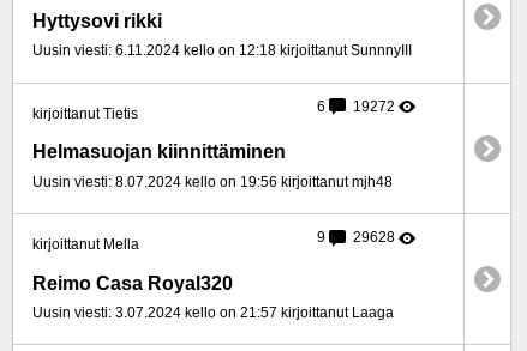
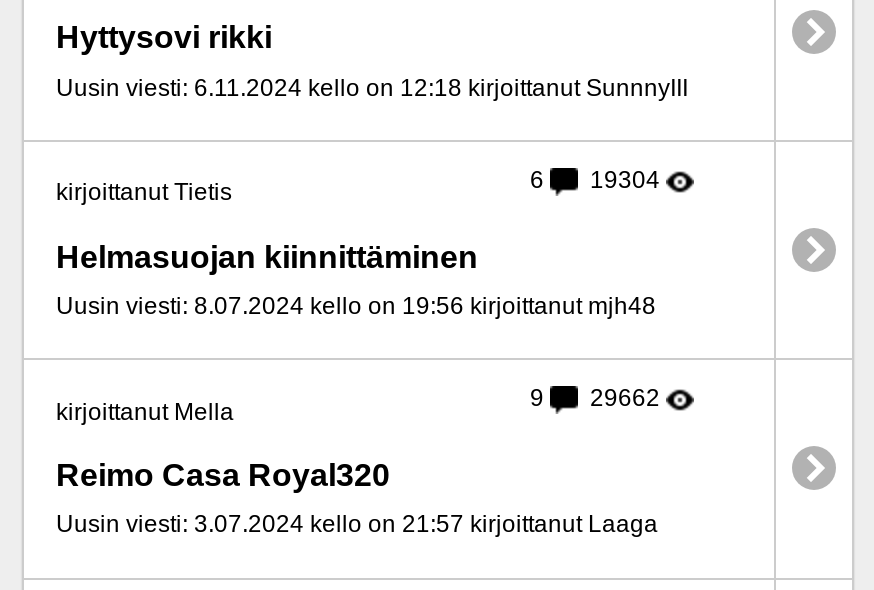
[317,98,399,115] 6 19272 -> [530,166,666,194] 6 19304
[317,229,399,245] 9 29628 -> [530,385,666,413] 9 29662

